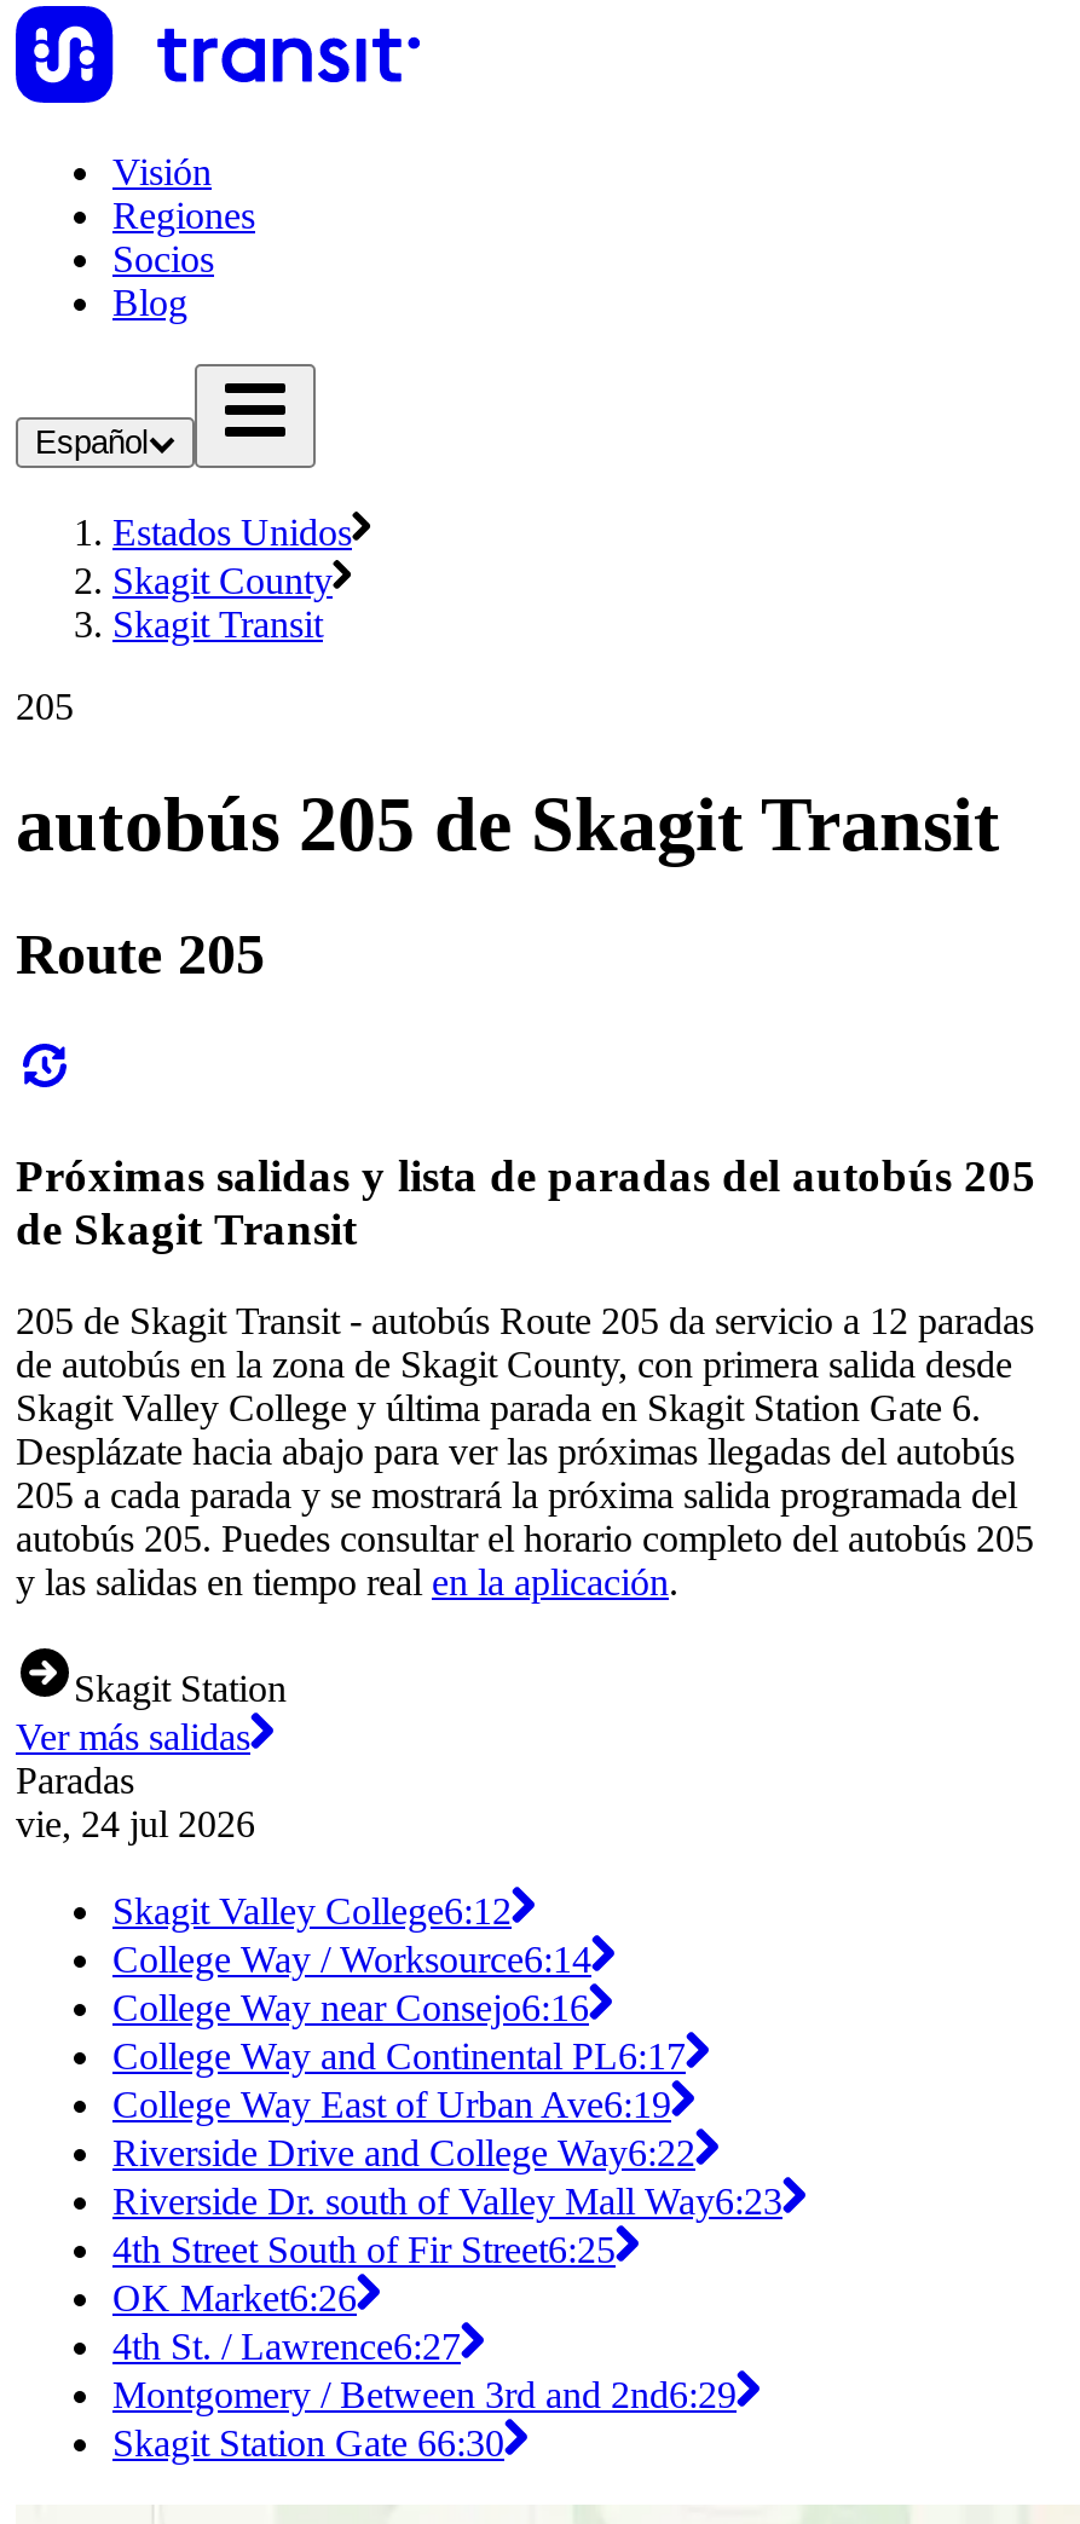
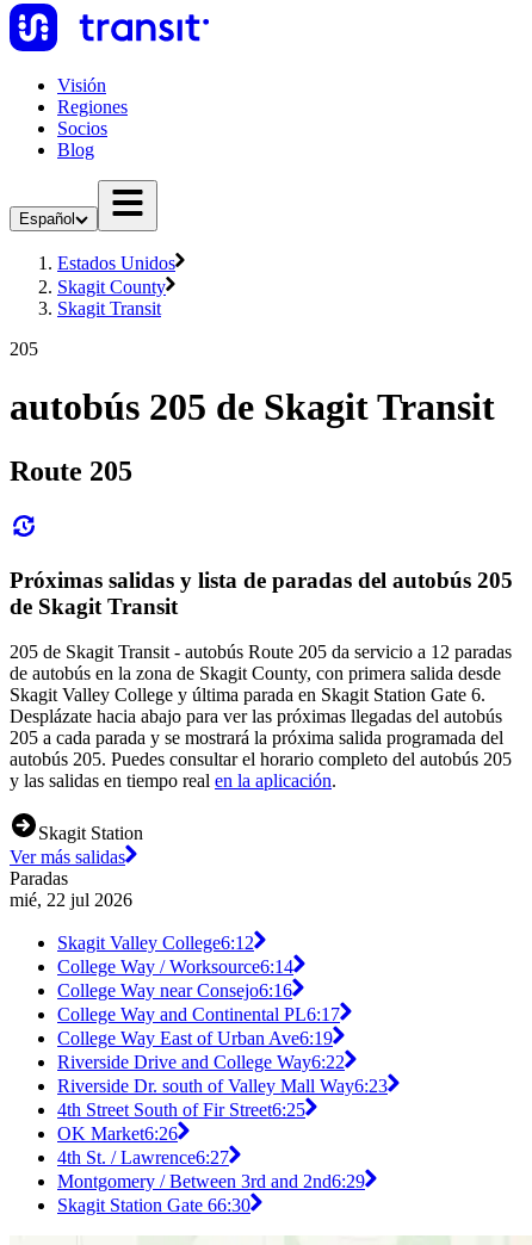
[16,1804,255,1845] vie, 24 jul 2026 -> [10,890,132,910] mié, 22 jul 2026

